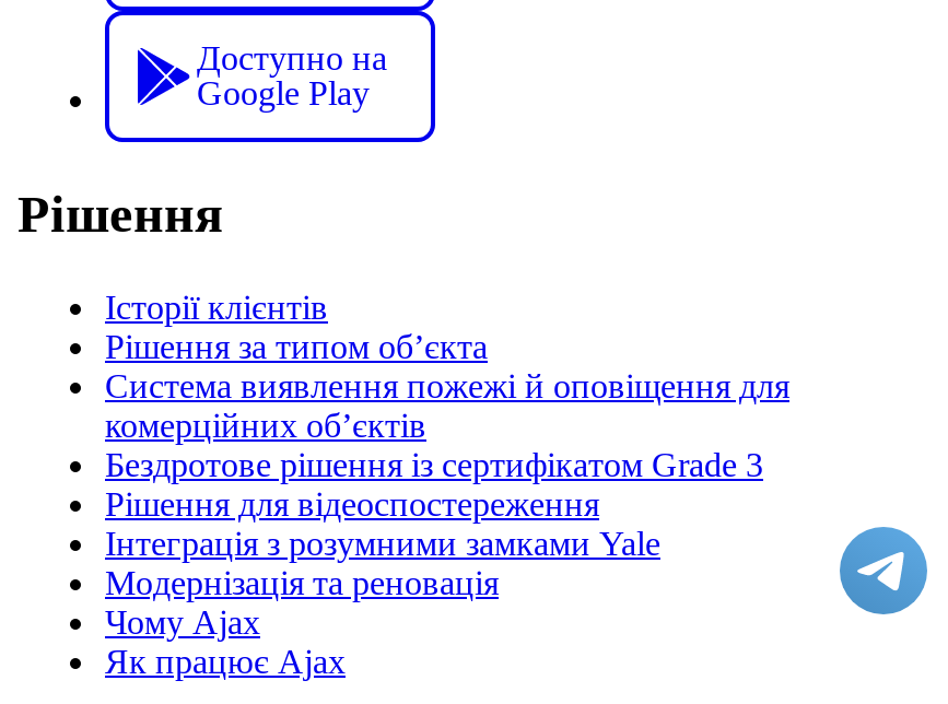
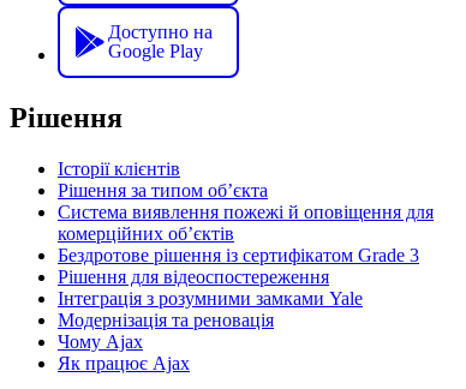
[838,525,929,617] [image] -> none

